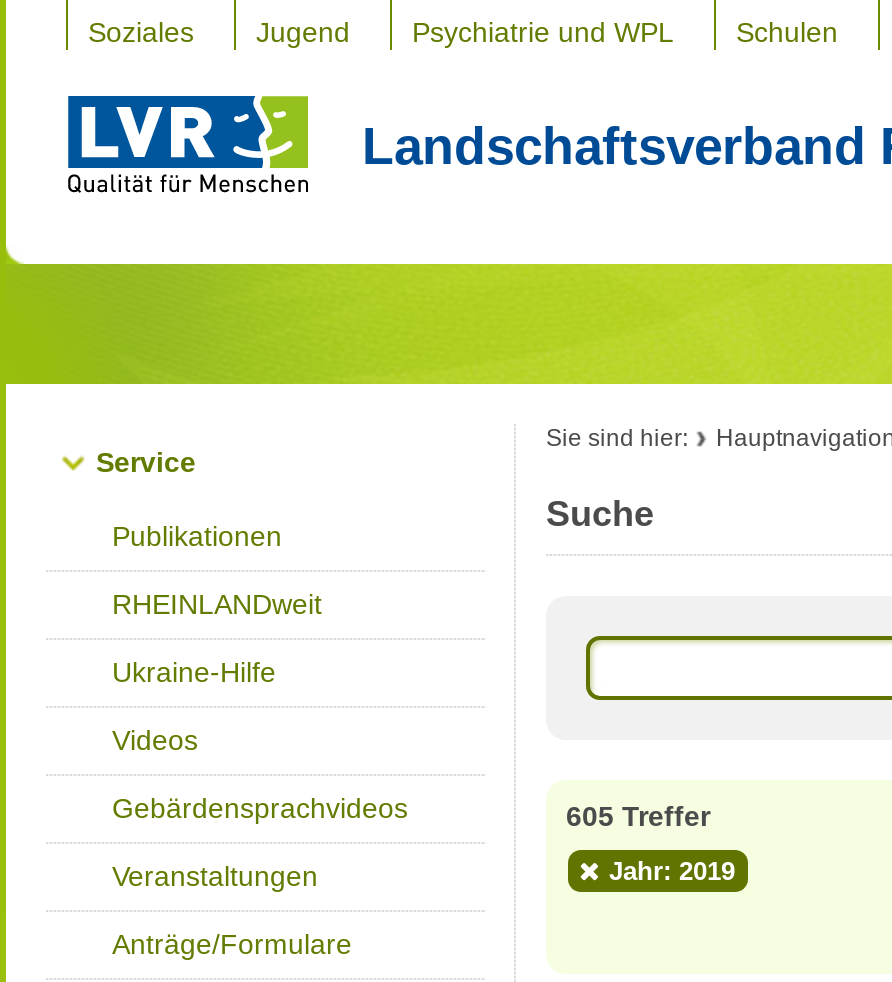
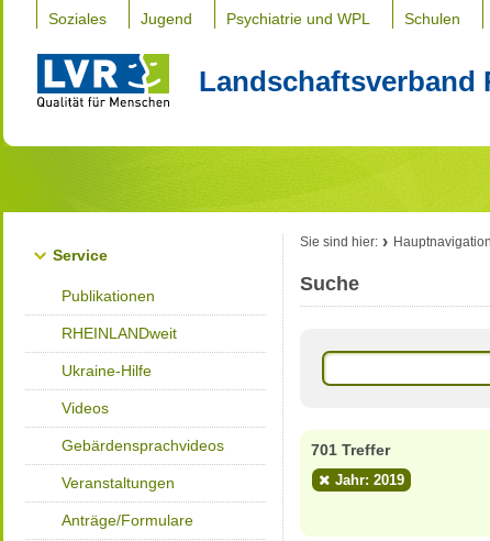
[566,800,710,832] 605 Treffer -> [311,441,390,459] 701 Treffer

